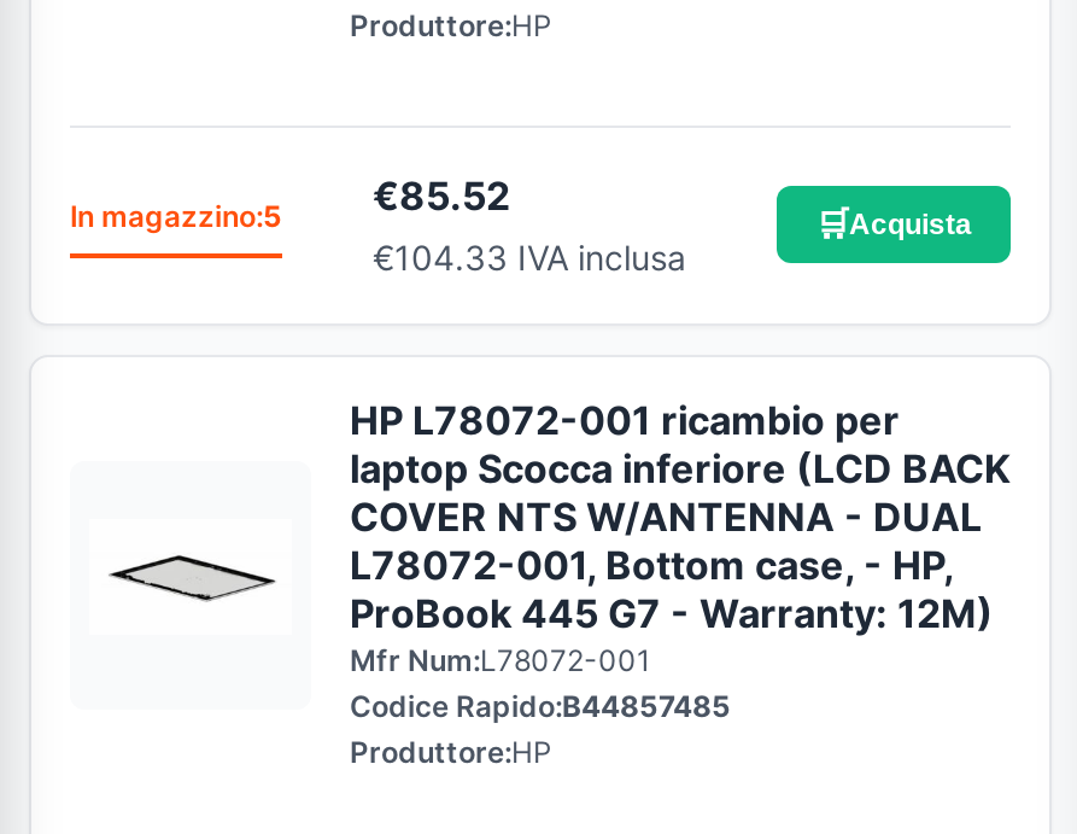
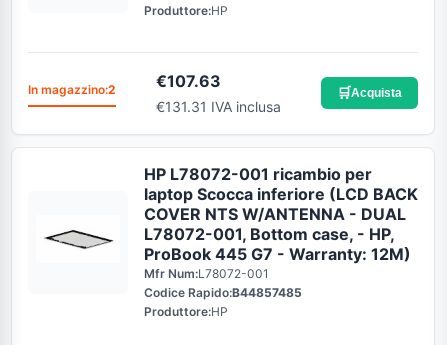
[373,171,510,219] €85.52 -> [156,71,221,91] €107.63
[70,197,282,234] In magazzino:5 -> [28,82,116,97] In magazzino:2
[373,236,686,277] €104.33 IVA inclusa -> [156,98,281,115] €131.31 IVA inclusa

